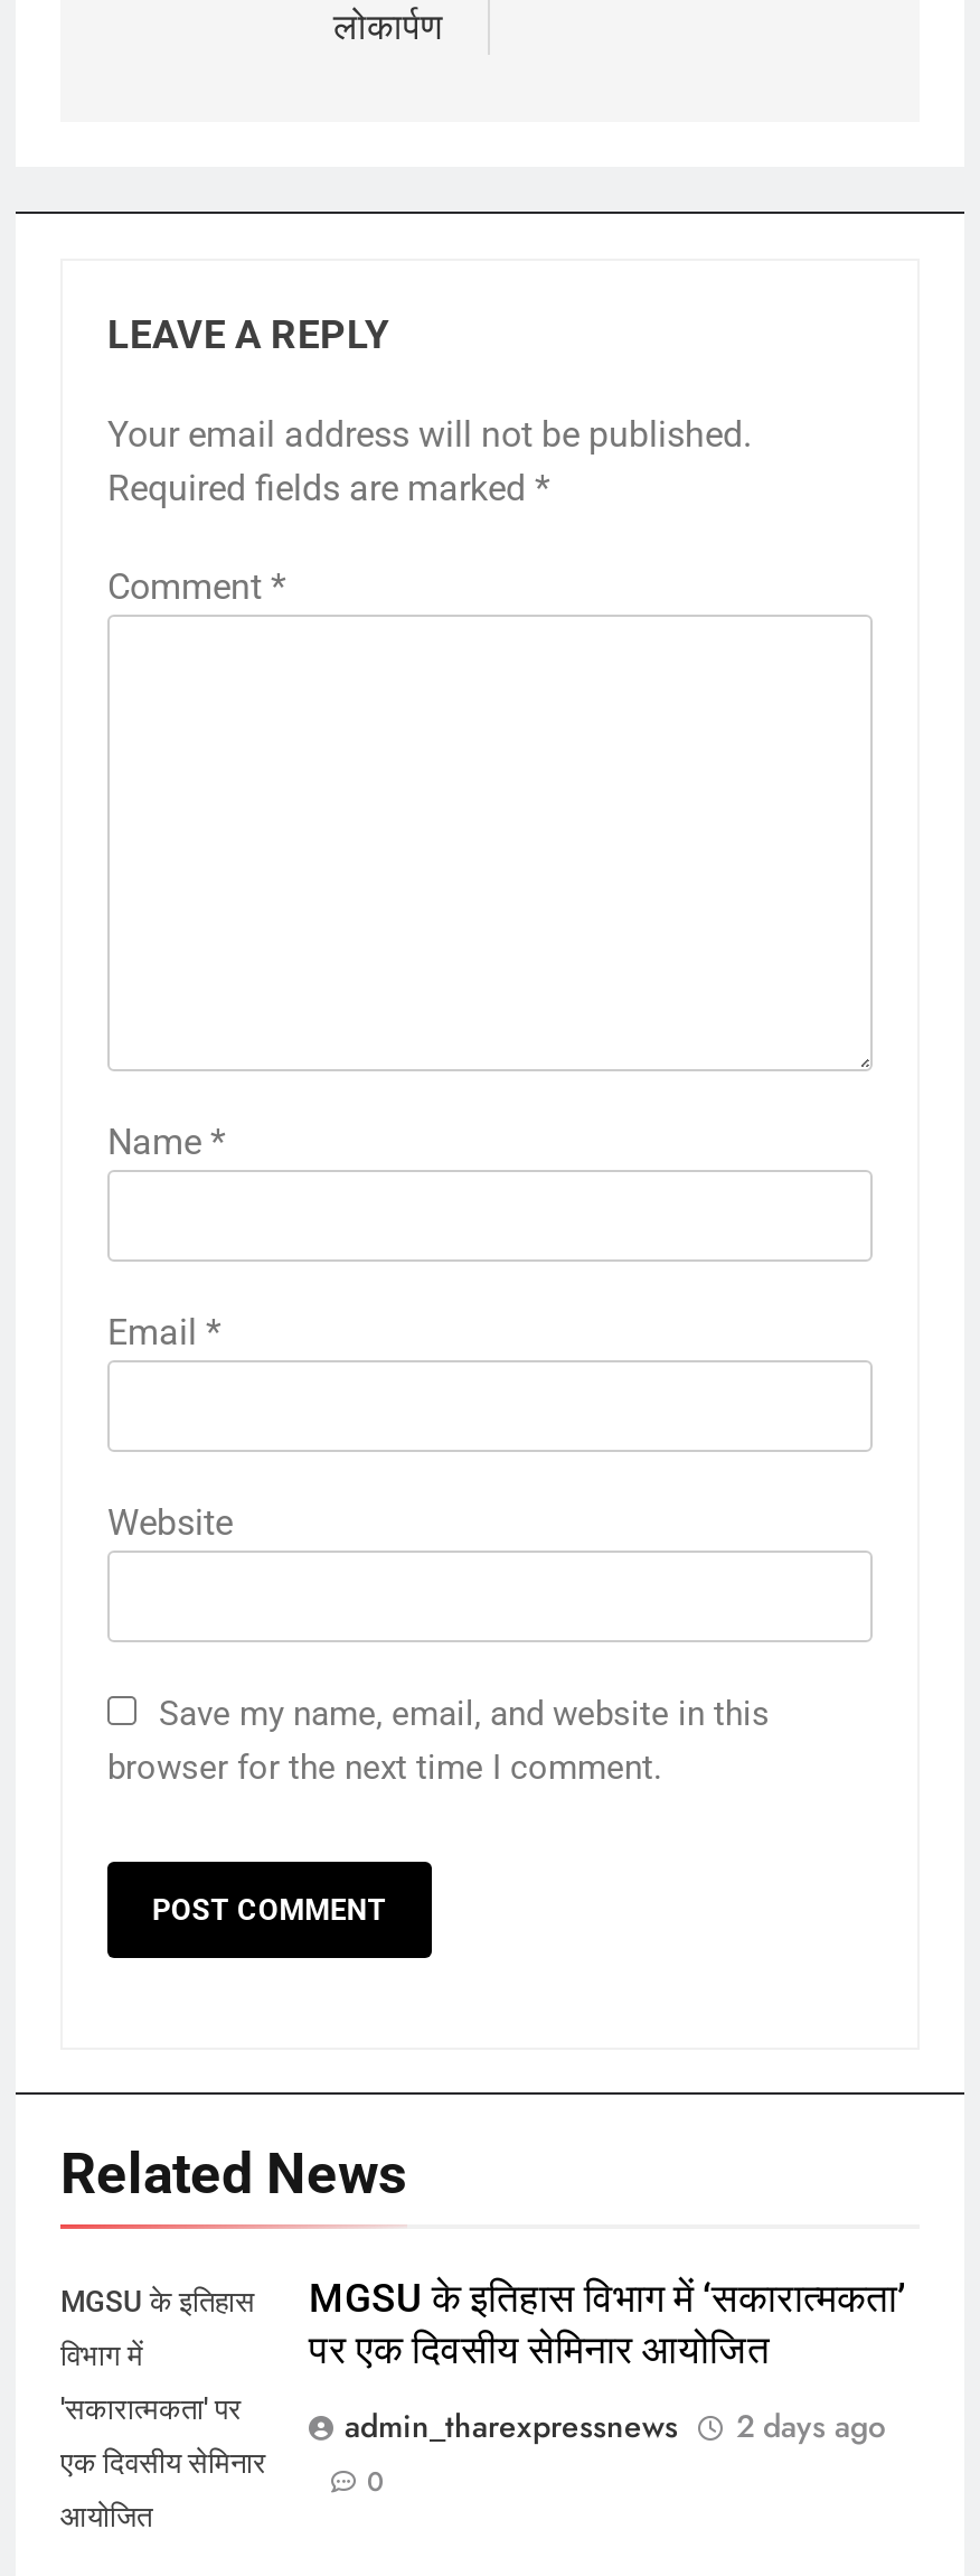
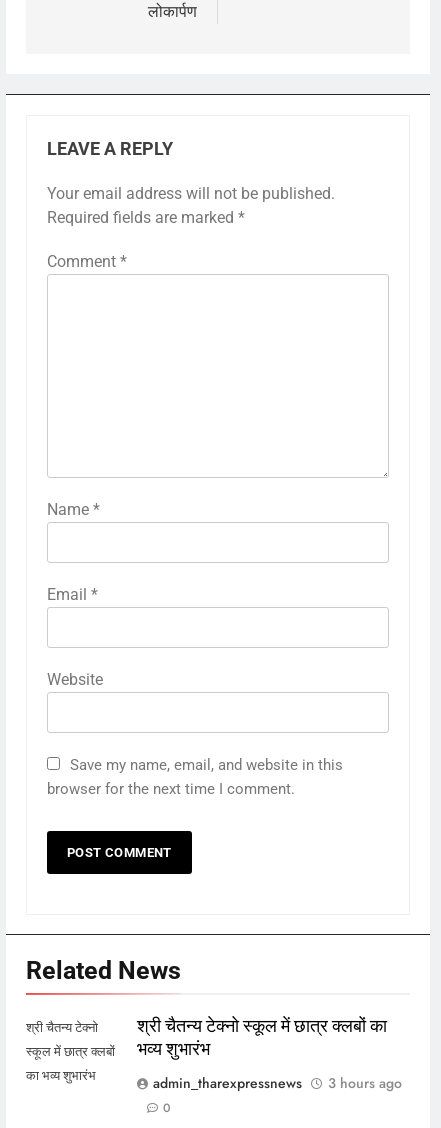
[60,2285,266,2533] MGSU के इतिहास | विभाग में | 'सकारात्मकता' पर | एक दिवसीय सेमिनार | आयोजित -> [26,1020,115,1083] श्री चैतन्य टेक्नो | स्कूल में छात्र क्लबों | का भव्य शुभारंभ
[309,2276,906,2372] MGSU के इतिहास विभाग में ‘सकारात्मकता’ | पर एक दिवसीय सेमिनार आयोजित -> [137,1016,387,1059] श्री चैतन्य टेक्नो स्कूल में छात्र क्लबों का | भव्य शुभारंभ
[345,2403,886,2448] admin_tharexpressnews 2 days ago -> [153,1073,402,1093] admin_tharexpressnews 3 hours ago

